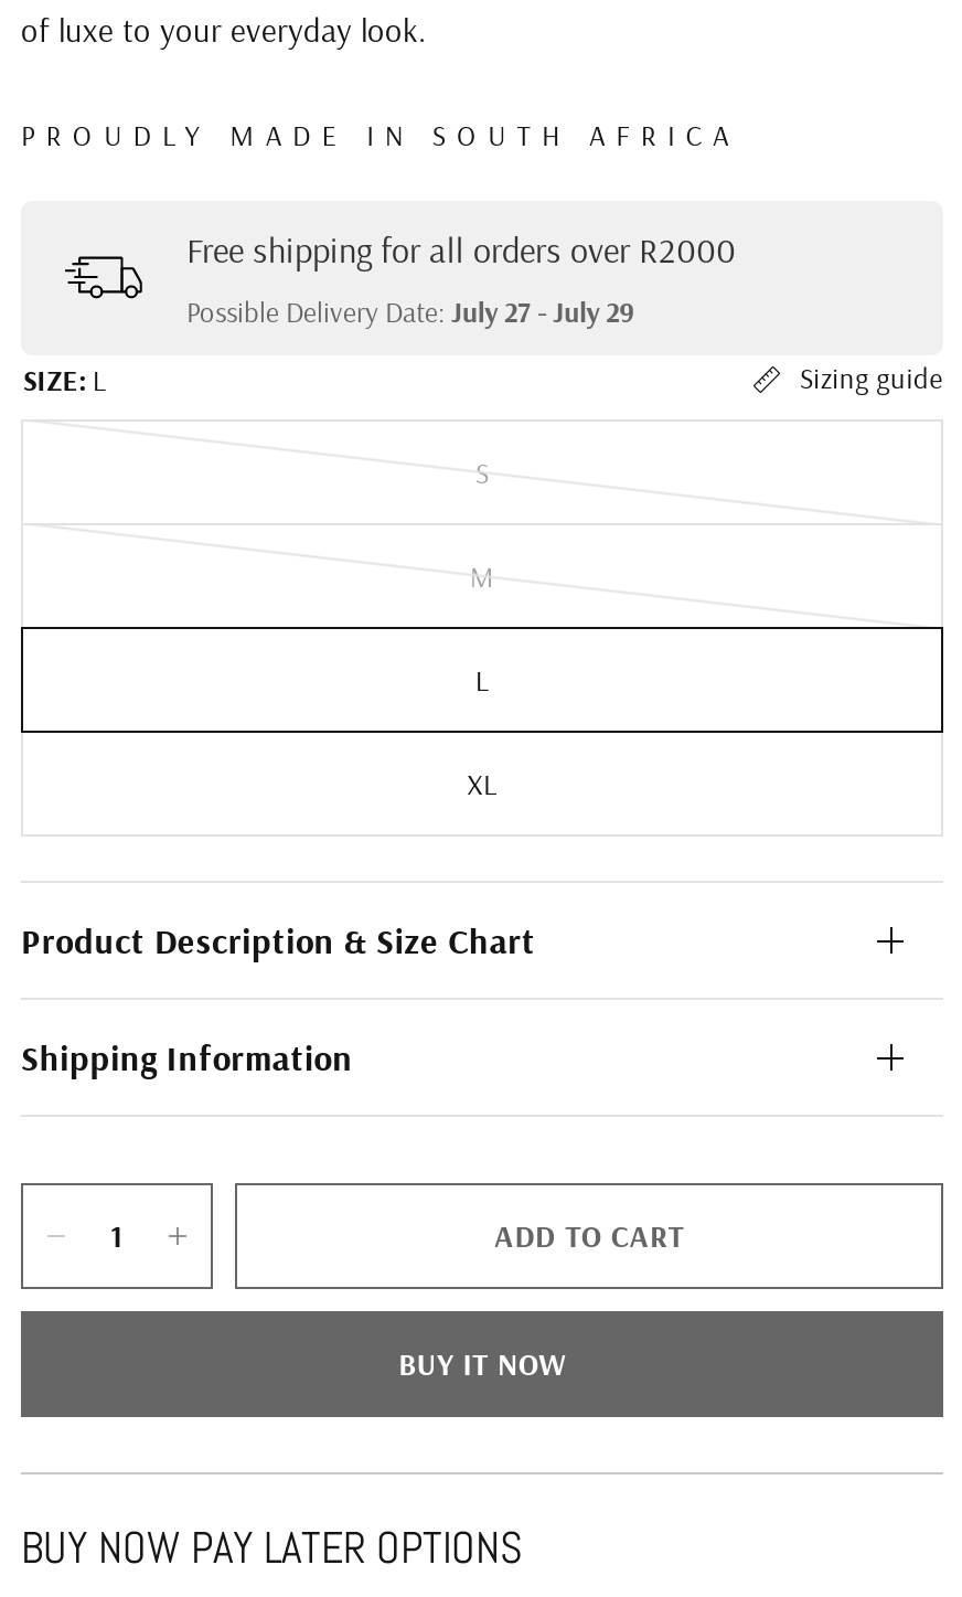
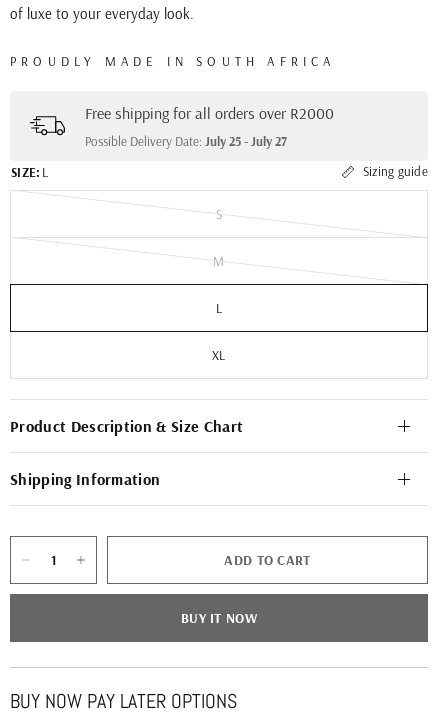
[186,292,635,328] Possible Delivery Date: July 27 - July 29 -> [85,132,287,148] Possible Delivery Date: July 25 - July 27

